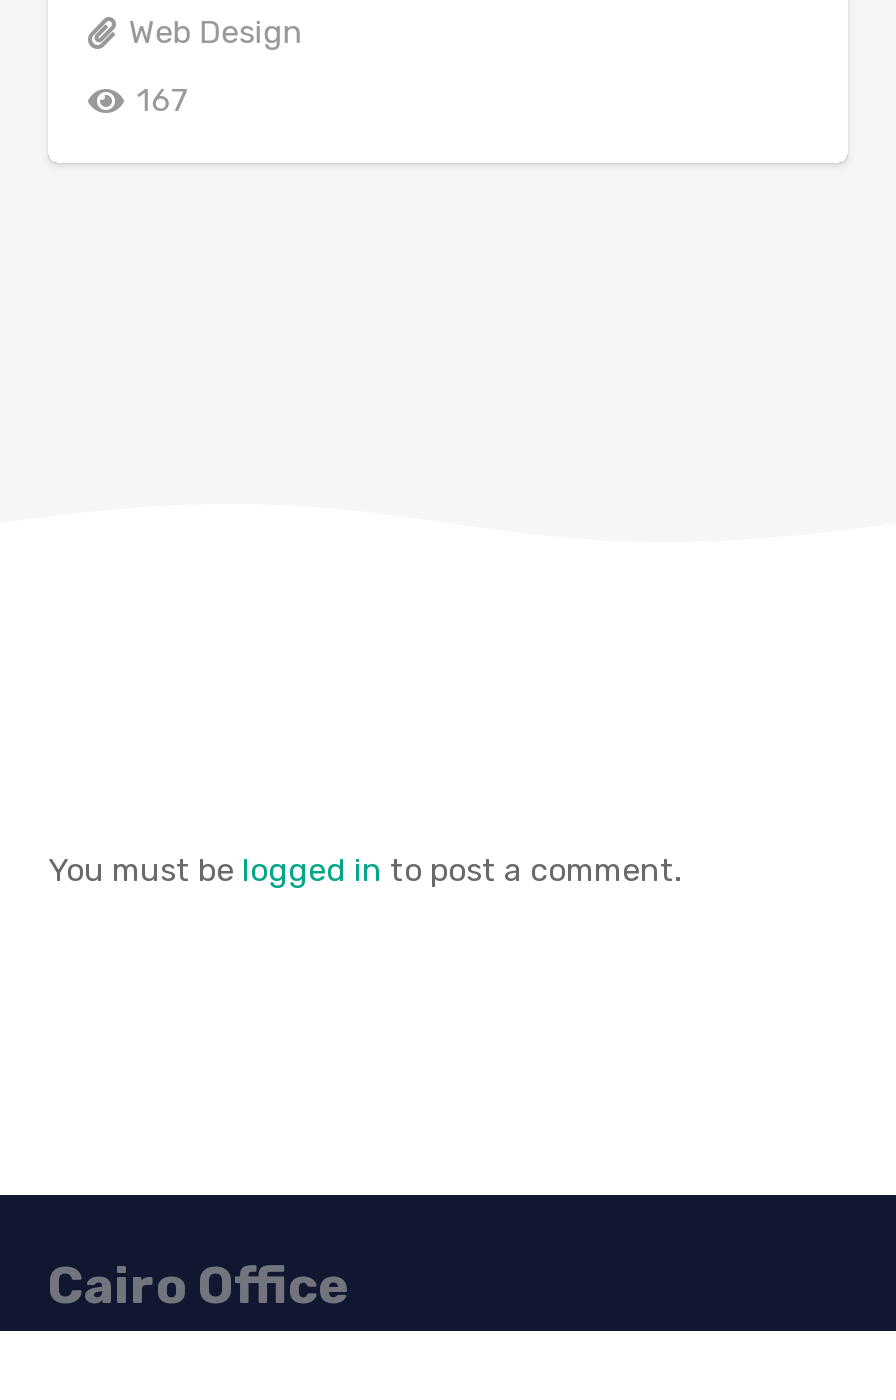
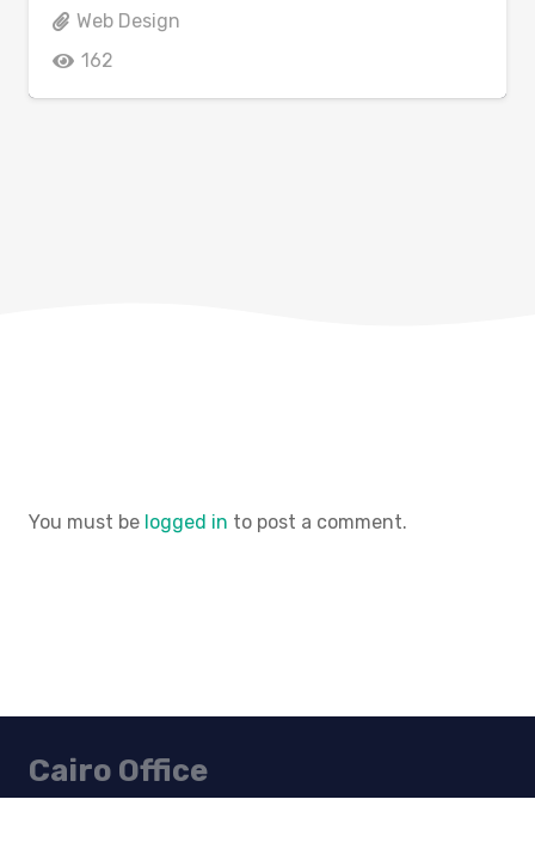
[137,80,189,118] 167 -> [82,50,114,72] 162

